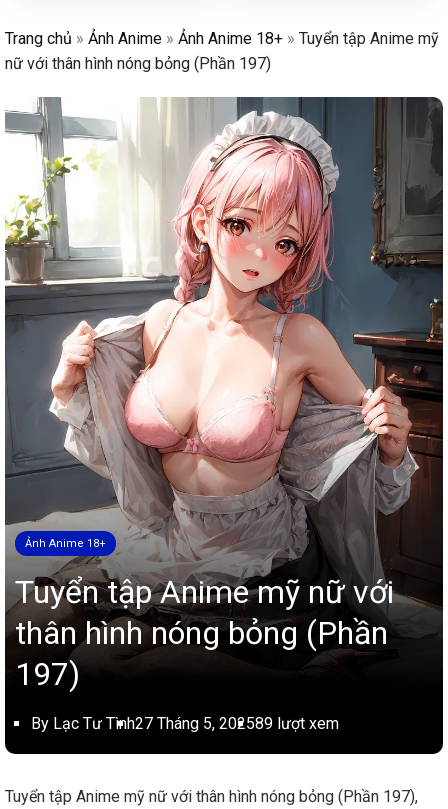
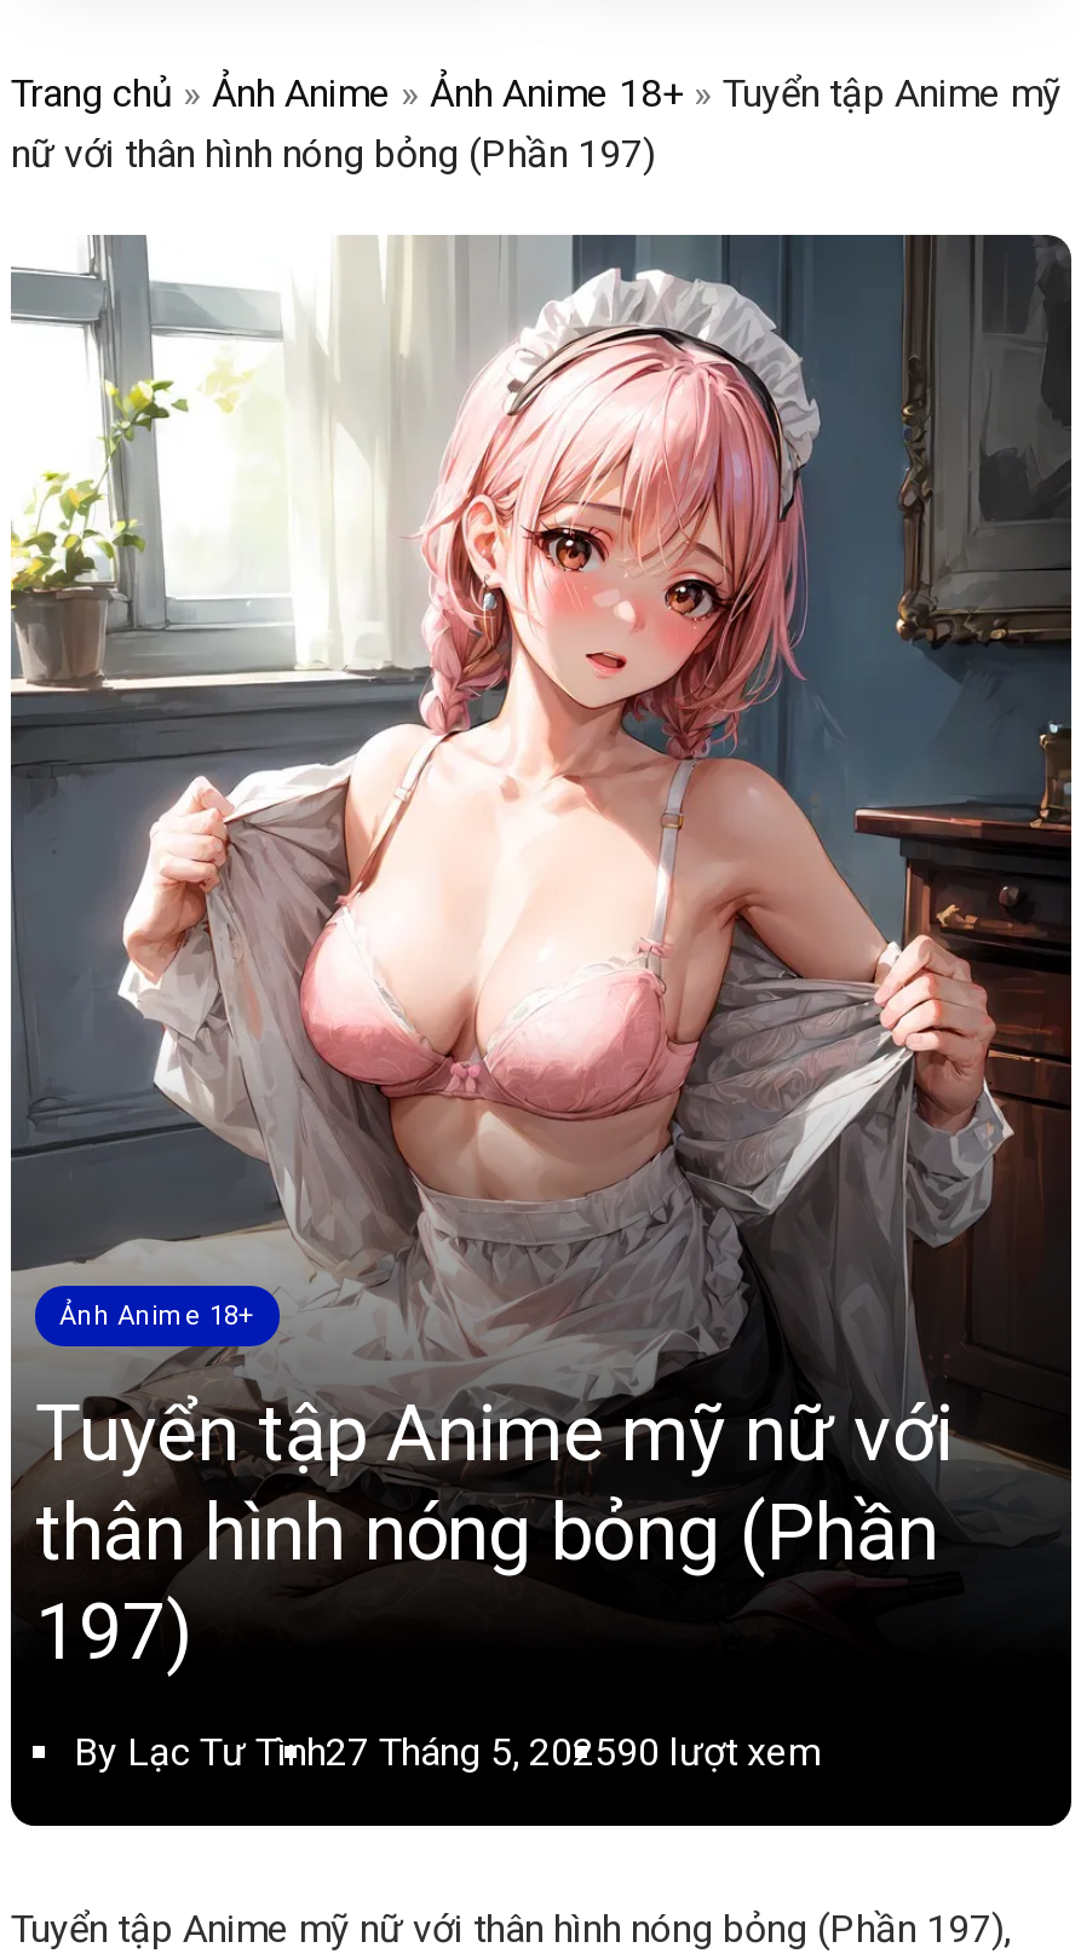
[31,714,339,733] By Lạc Tư Tình27 Tháng 5, 202589 lượt xem -> [74,1729,820,1775] By Lạc Tư Tình27 Tháng 5, 202590 lượt xem

